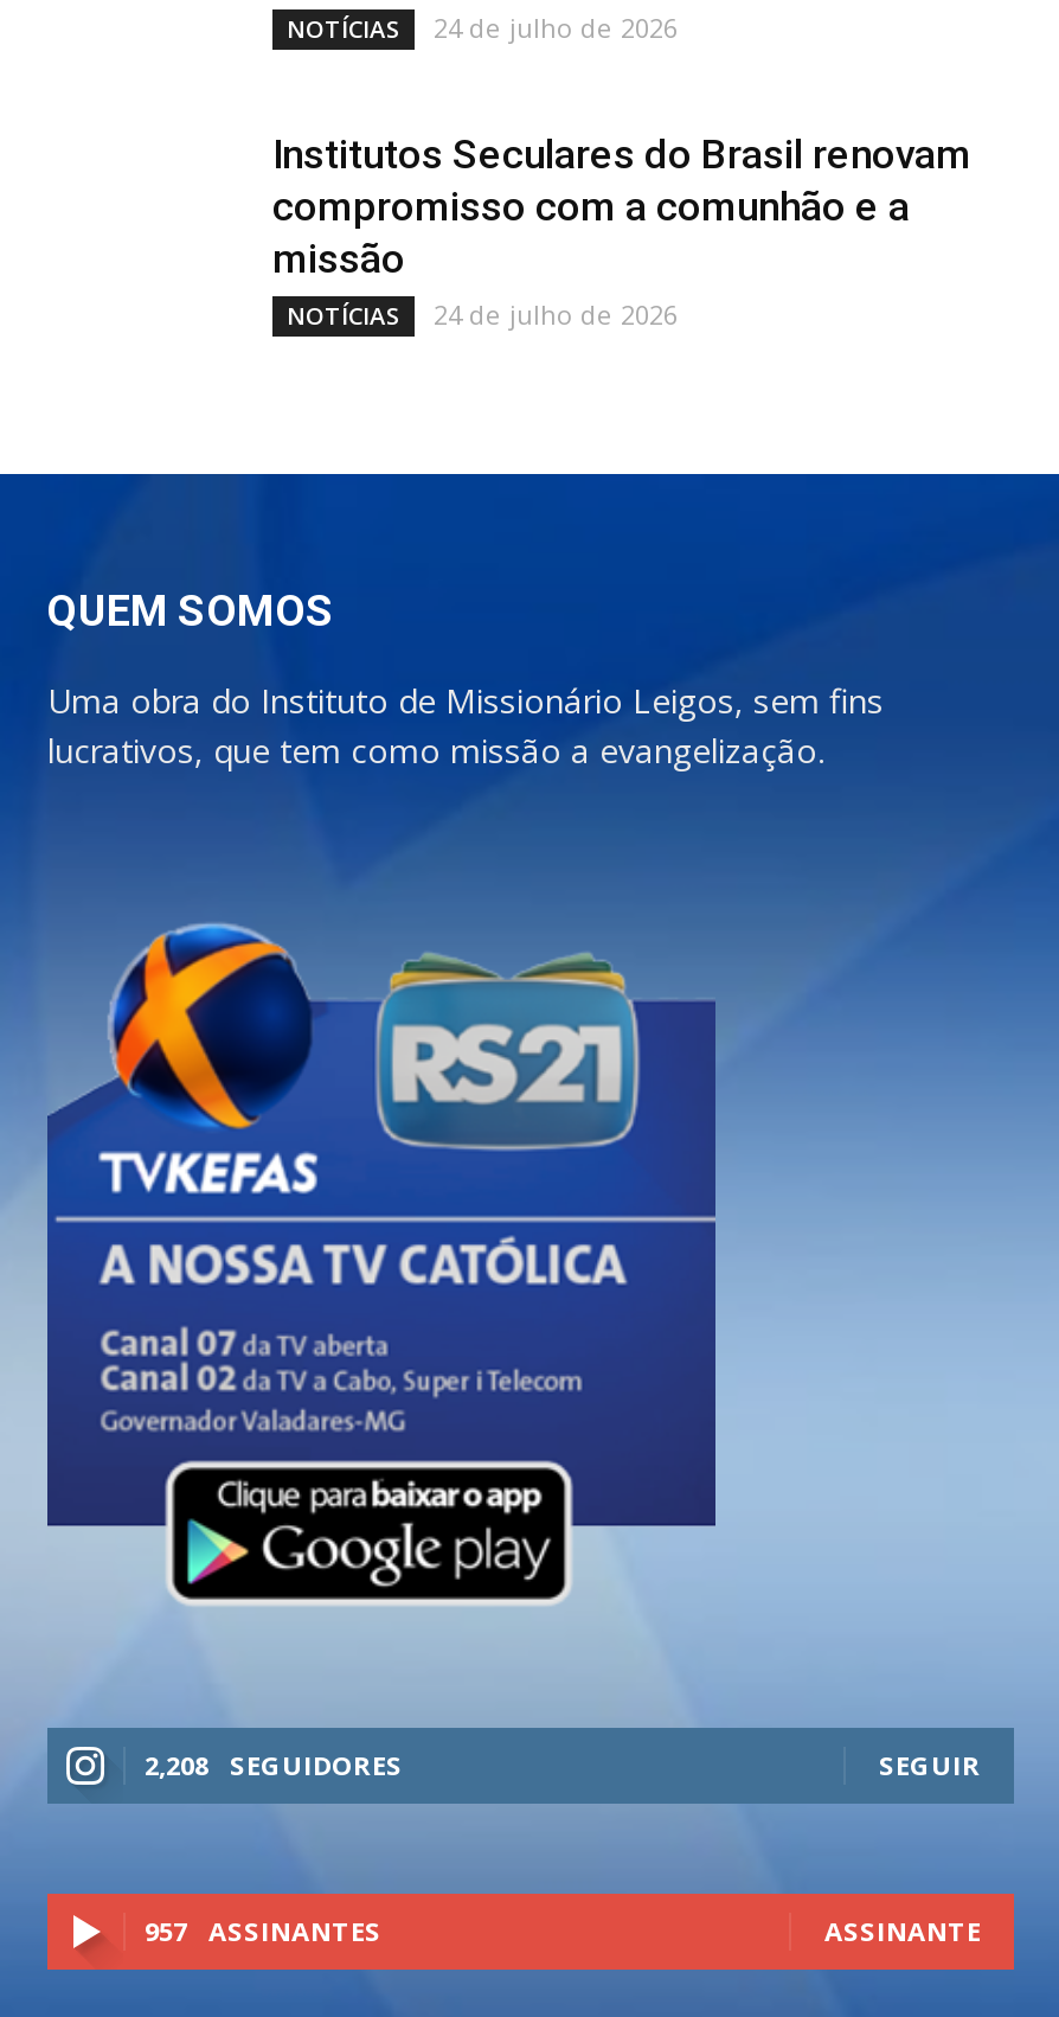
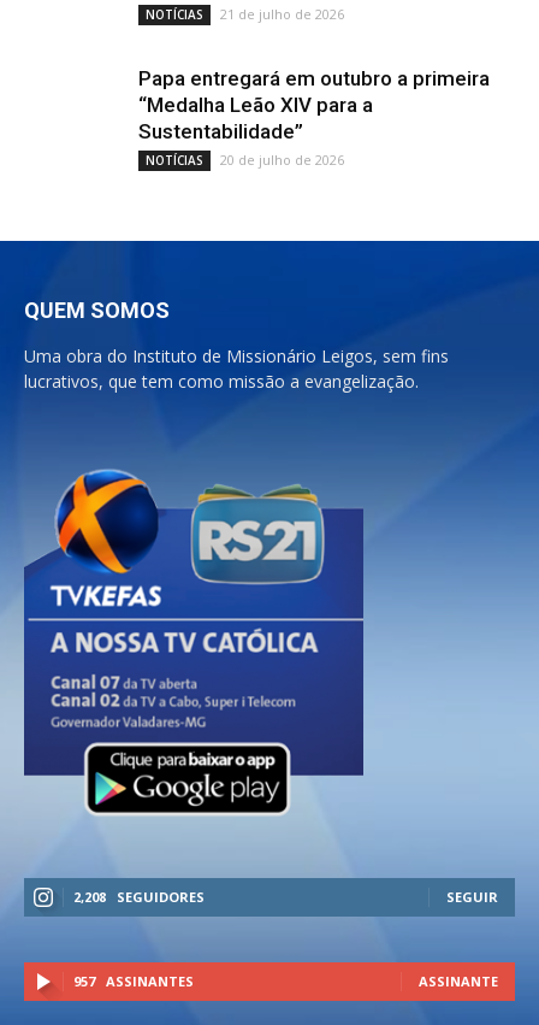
[287,9,678,45] NOTÍCIAS 24 de julho de 2026 -> [146,5,344,23] NOTÍCIAS 21 de julho de 2026
[272,130,971,282] Institutos Seculares do Brasil renovam | compromisso com a comunhão e a | missão -> [138,66,490,143] Papa entregará em outubro a primeira | “Medalha Leão XIV para a | Sustentabilidade”
[287,296,678,332] NOTÍCIAS 24 de julho de 2026 -> [146,151,344,169] NOTÍCIAS 20 de julho de 2026

